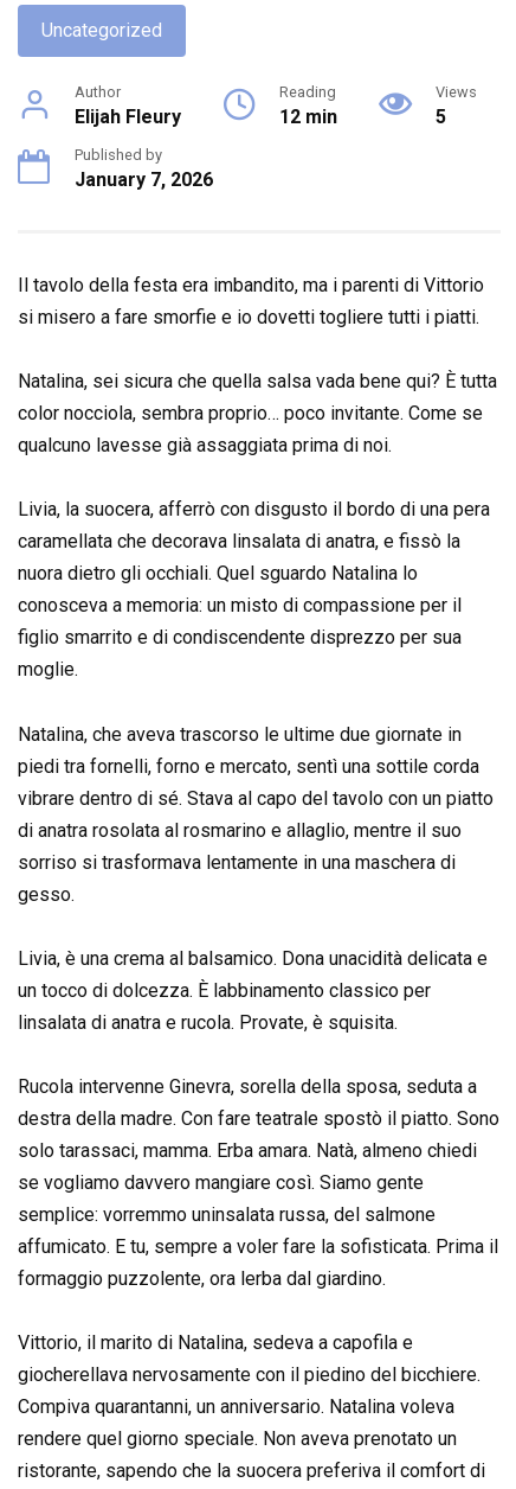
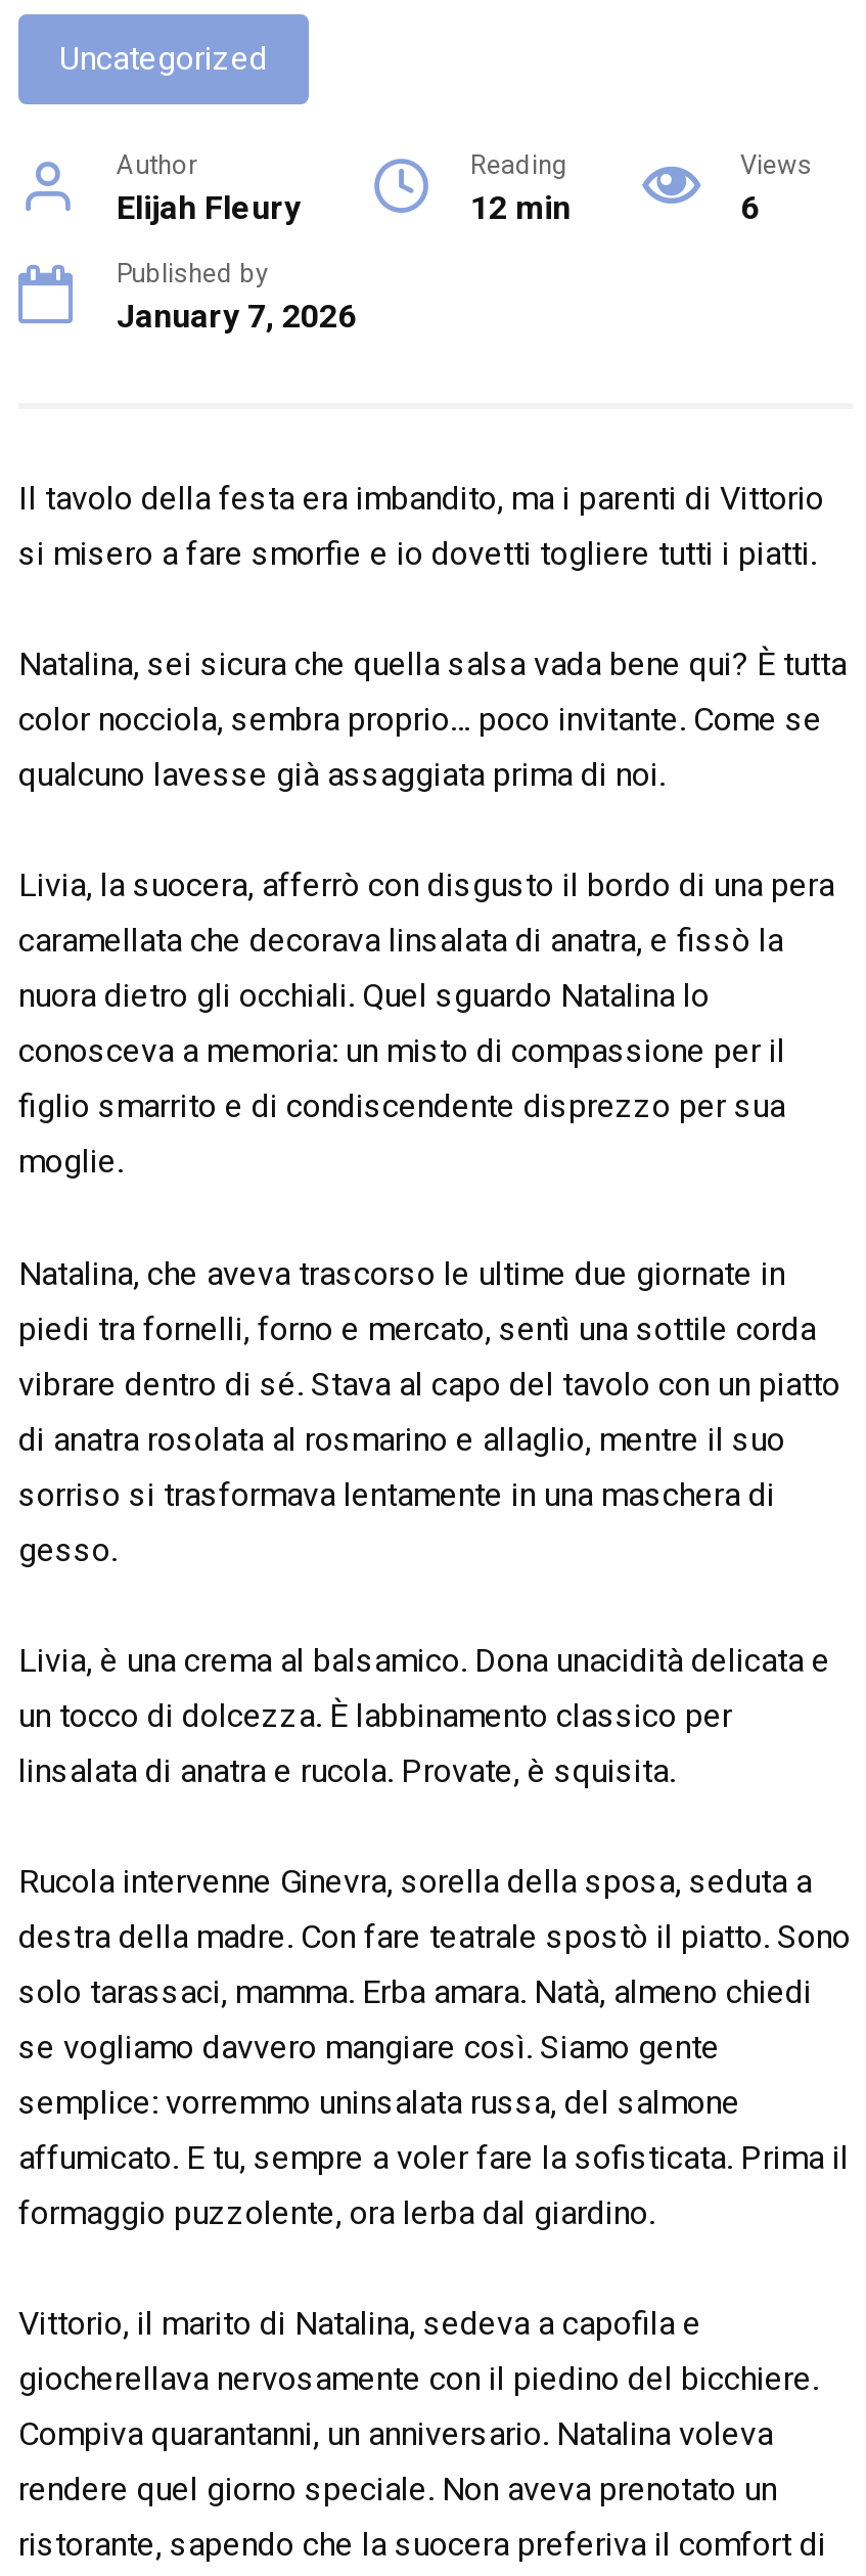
[436,106,446,128] 5 -> [740,188,759,227] 6

